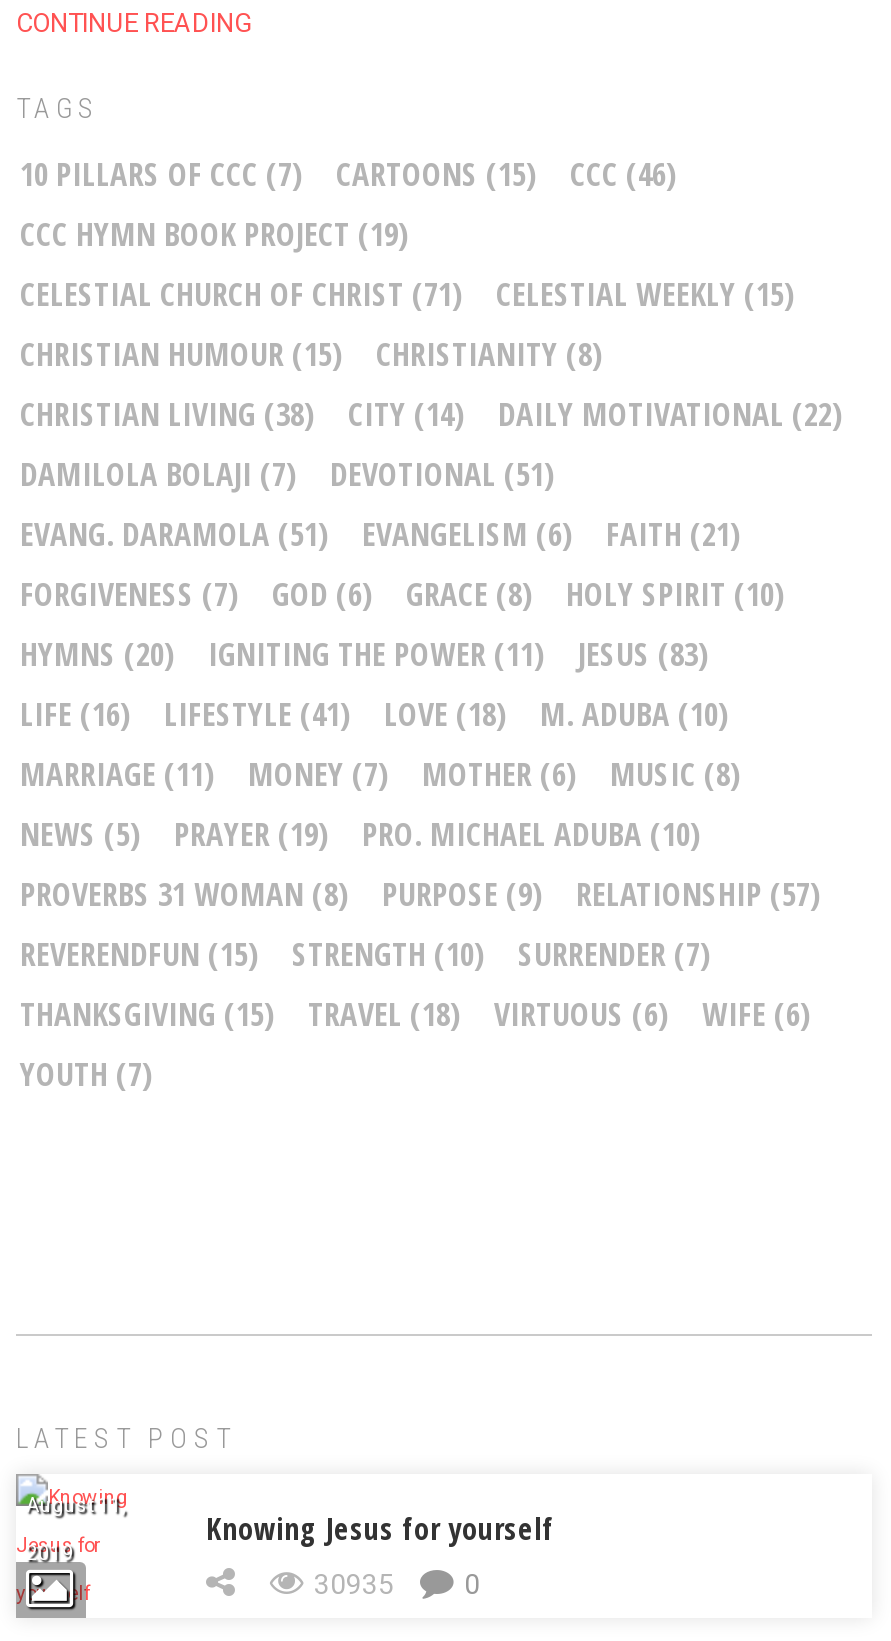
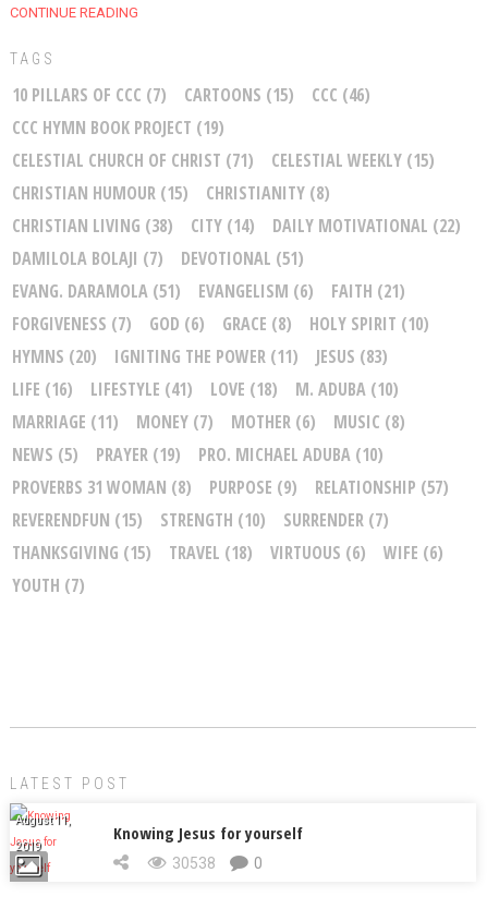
[314,1569,394,1601] 30935 -> [172,855,216,872] 30538

